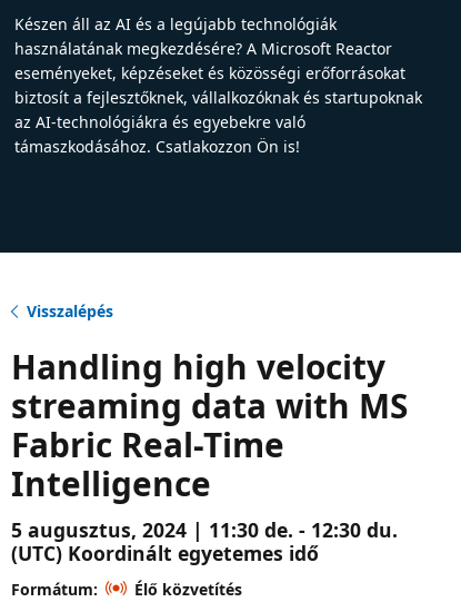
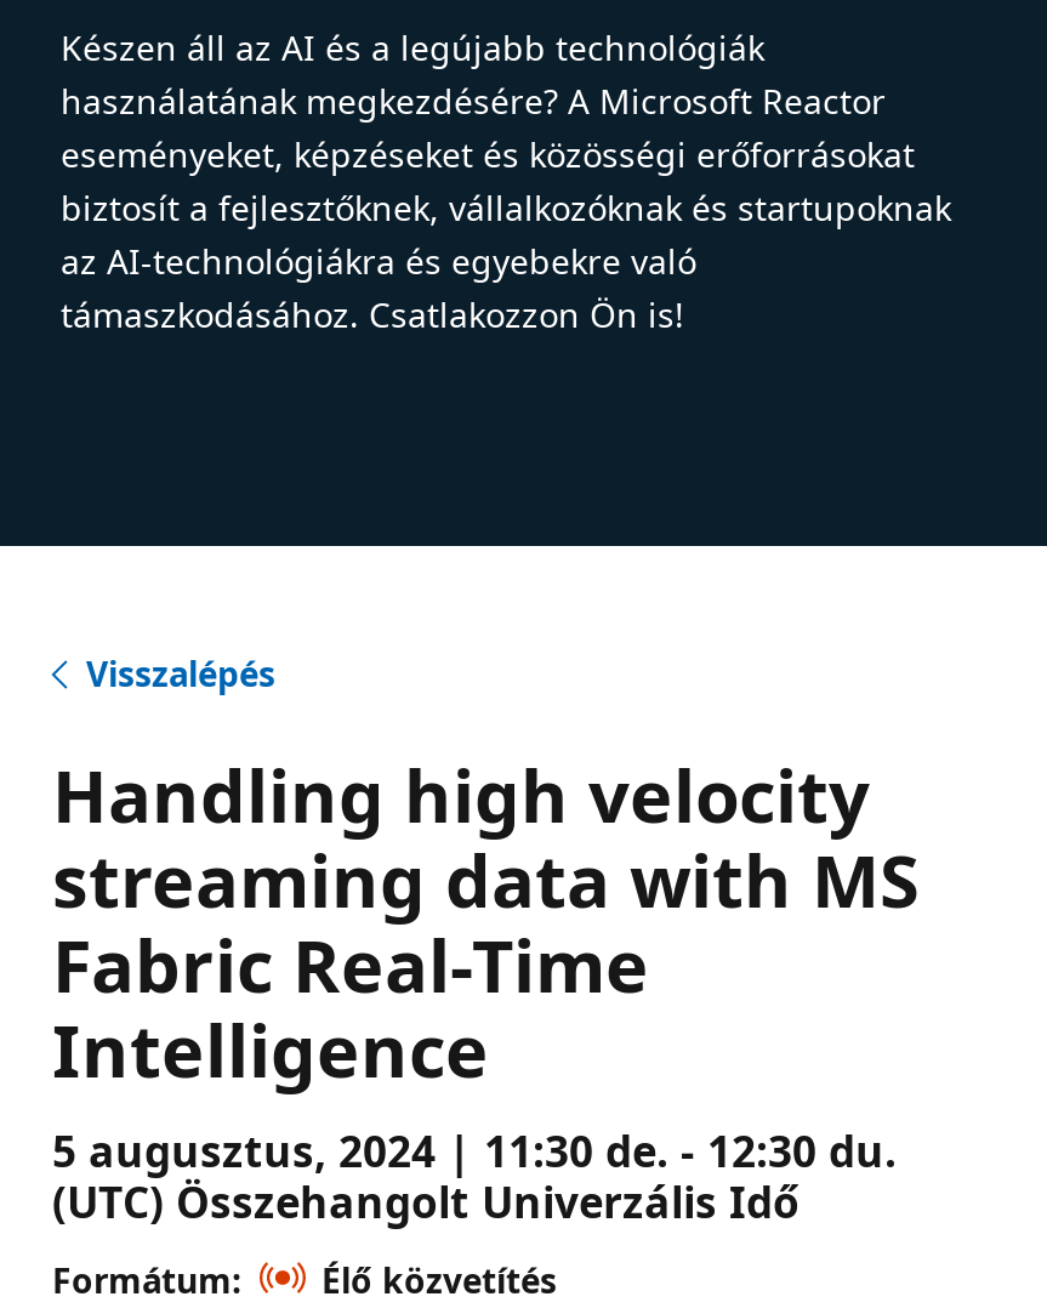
[11,540,318,566] (UTC) Koordinált egyetemes idő -> [52,1172,800,1230] (UTC) Összehangolt Univerzális Idő

